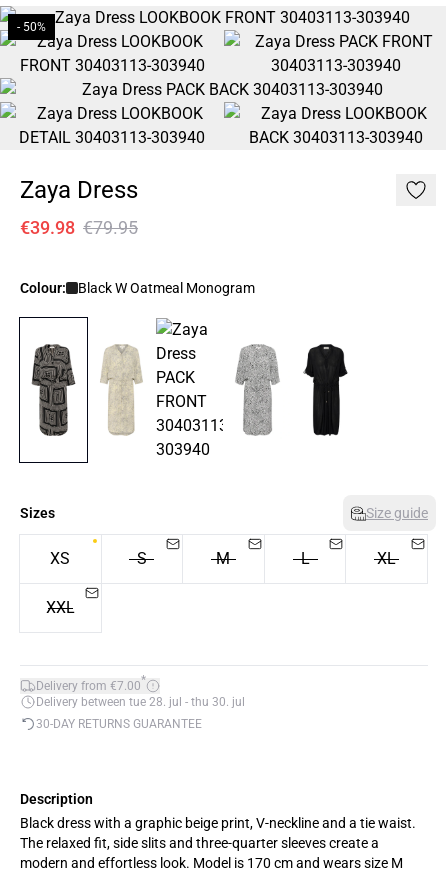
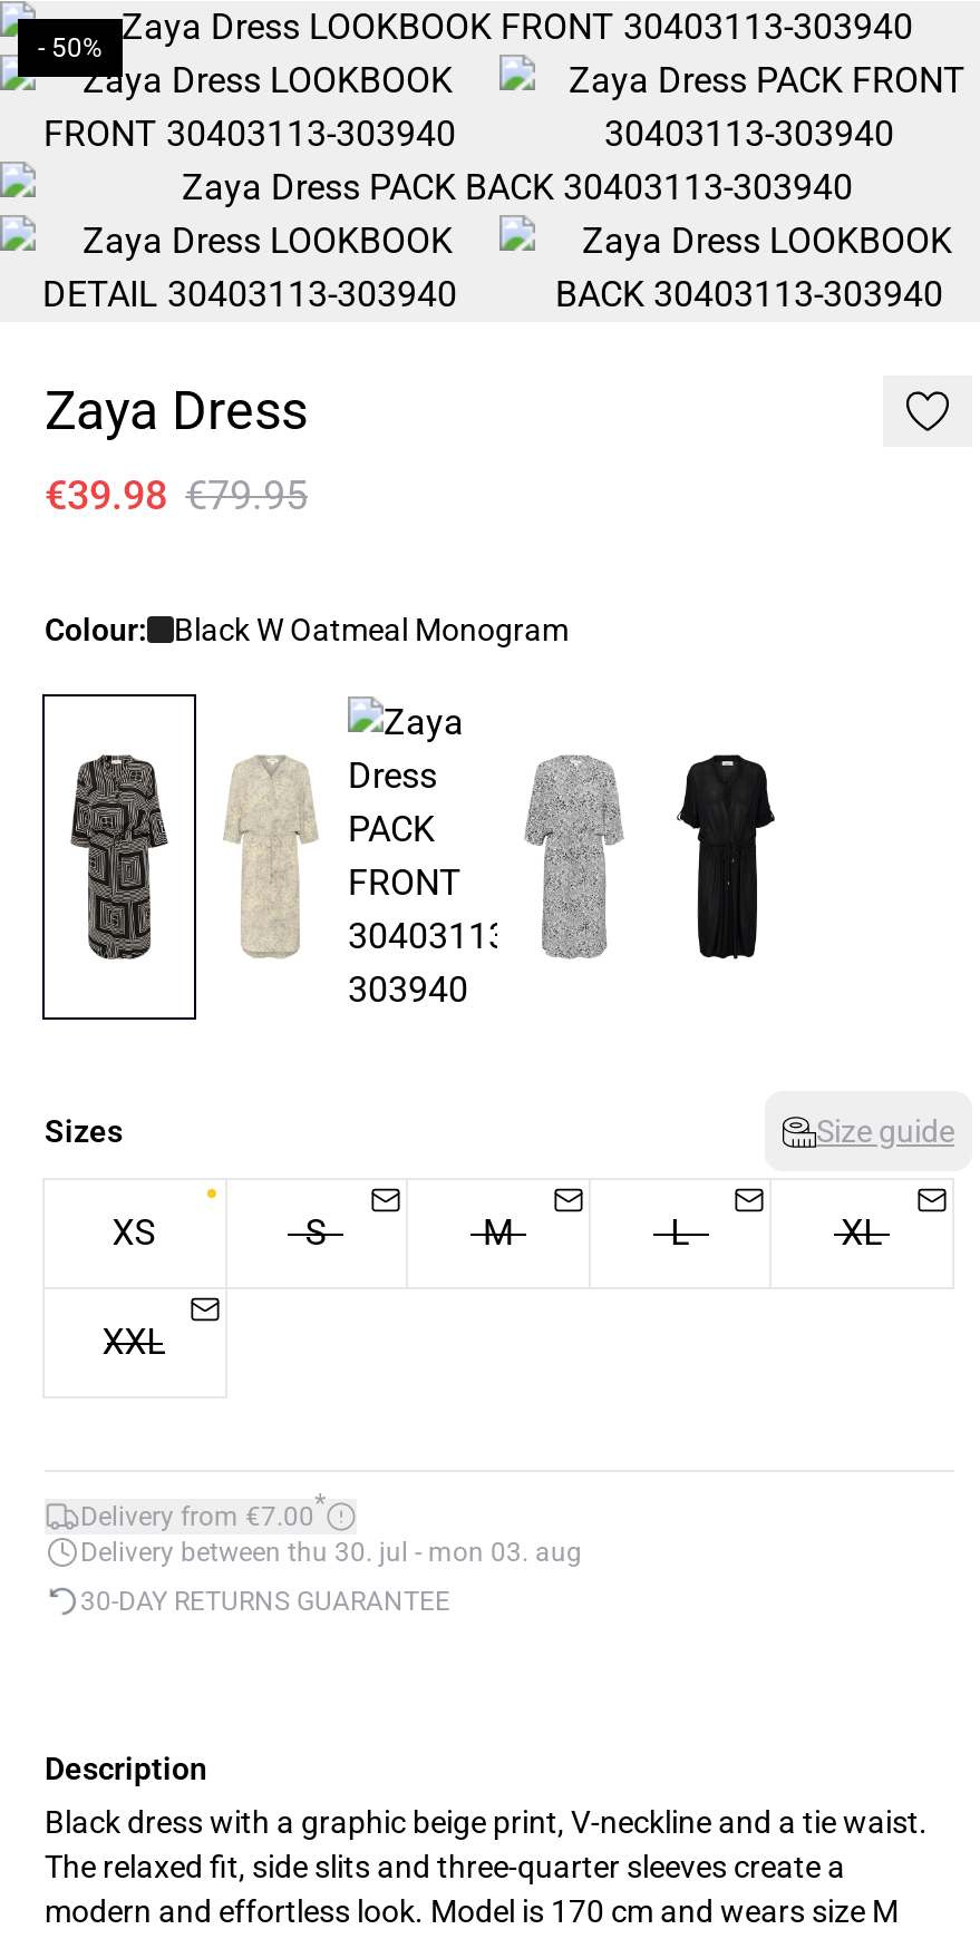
[36,695,245,709] Delivery between tue 28. jul - thu 30. jul -> [80,1537,582,1568] Delivery between thu 30. jul - mon 03. aug

